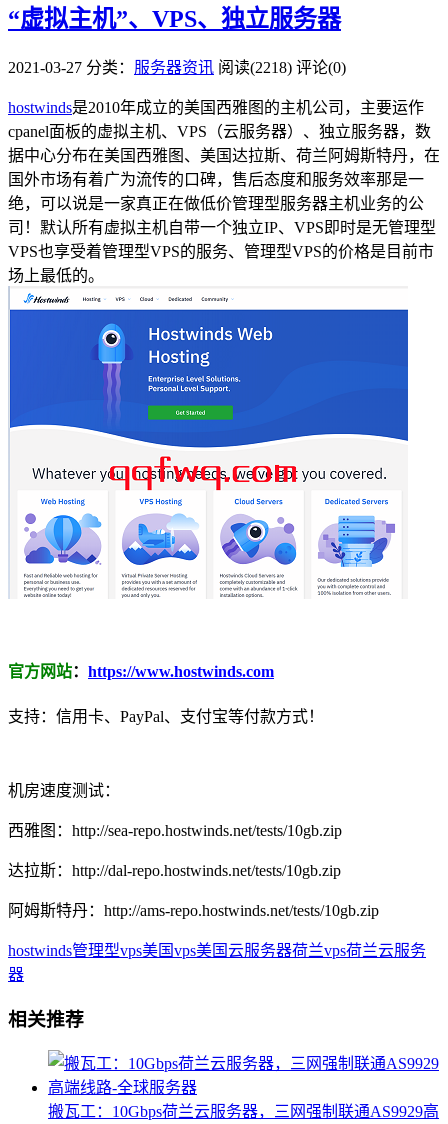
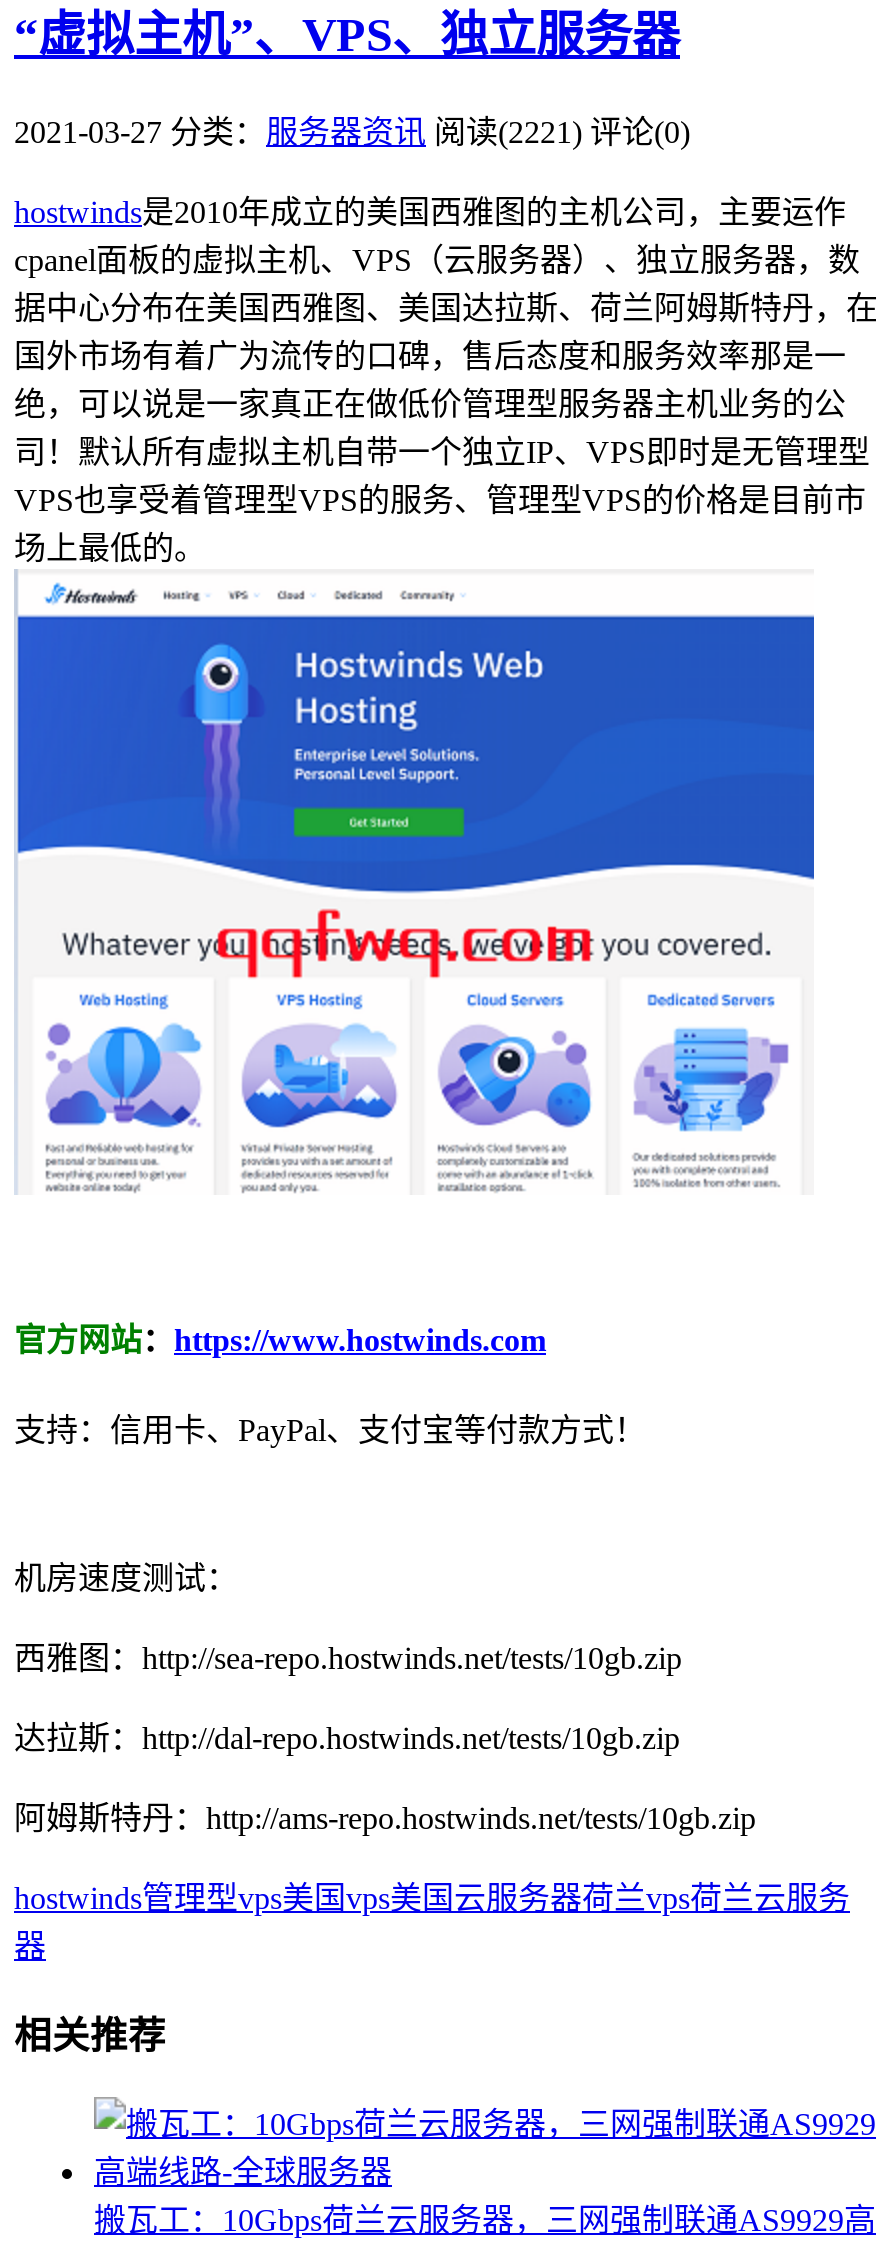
[8,59,346,76] 2021-03-27 分类：服务器资讯 阅读(2218) 评论(0) -> [14,115,690,149] 2021-03-27 分类：服务器资讯 阅读(2221) 评论(0)

